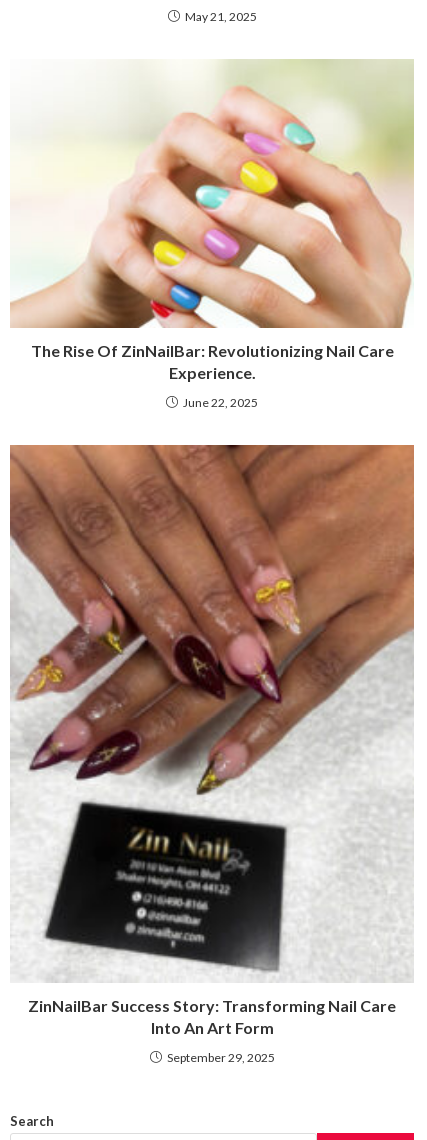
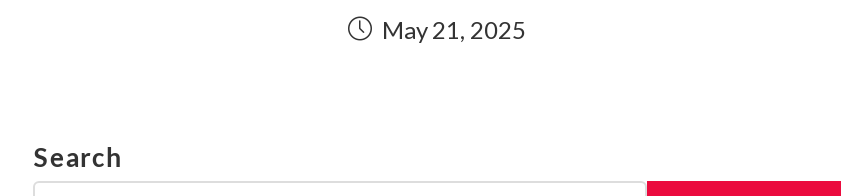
[10,59,414,410] [image] | The Rise Of ZinNailBar: Revolutionizing Nail Care | Experience. | June 22, 2025 -> none
[9,444,415,1065] [image] | ZinNailBar Success Story: Transforming Nail Care | Into An Art Form | September 29, 2025 -> none

